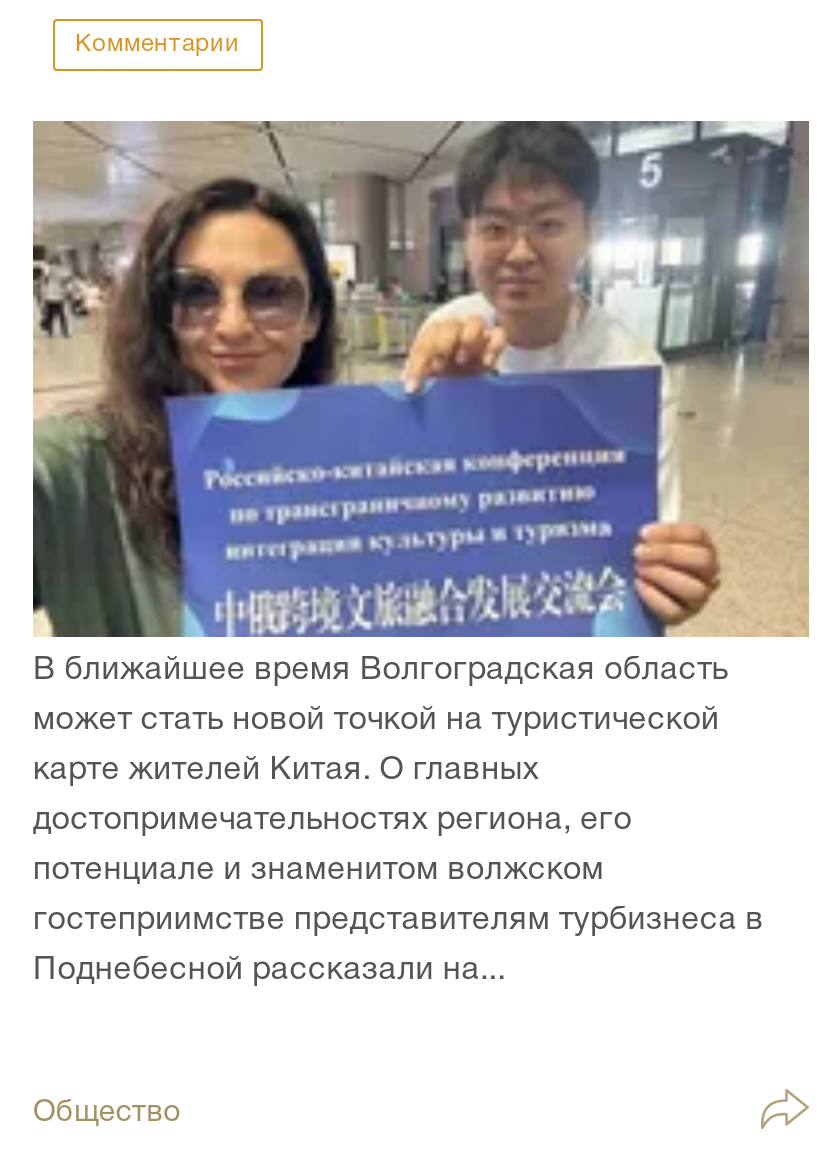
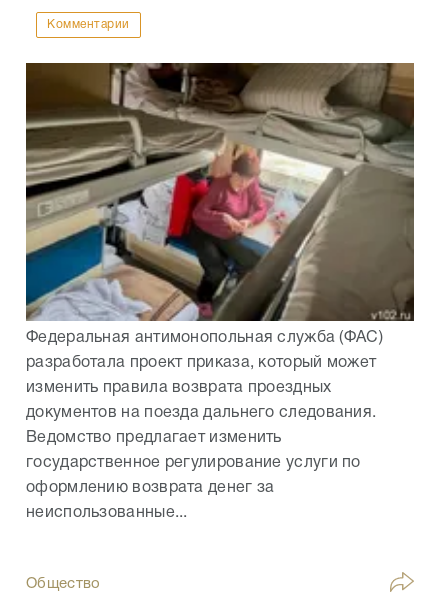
[31,119,809,986] [image] | В ближайшее время Волгоградская область | может стать новой точкой на туристической | карте жителей Китая. О главных | достопримечательностях региона, его | потенциале и знаменитом волжском | гостеприимстве представителям турбизнеса в | Поднебесной рассказали на... -> [25,62,415,520] [image] | Федеральная антимонопольная служба (ФАС) | разработала проект приказа, который может | изменить правила возврата проездных | документов на поезда дальнего следования. | Ведомство предлагает изменить | государственное регулирование услуги по | оформлению возврата денег за | неиспользованные...

